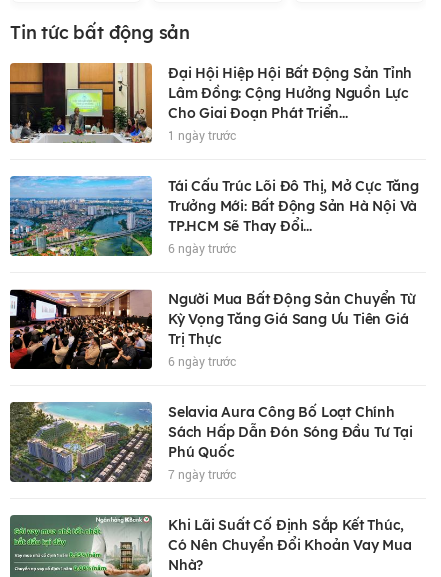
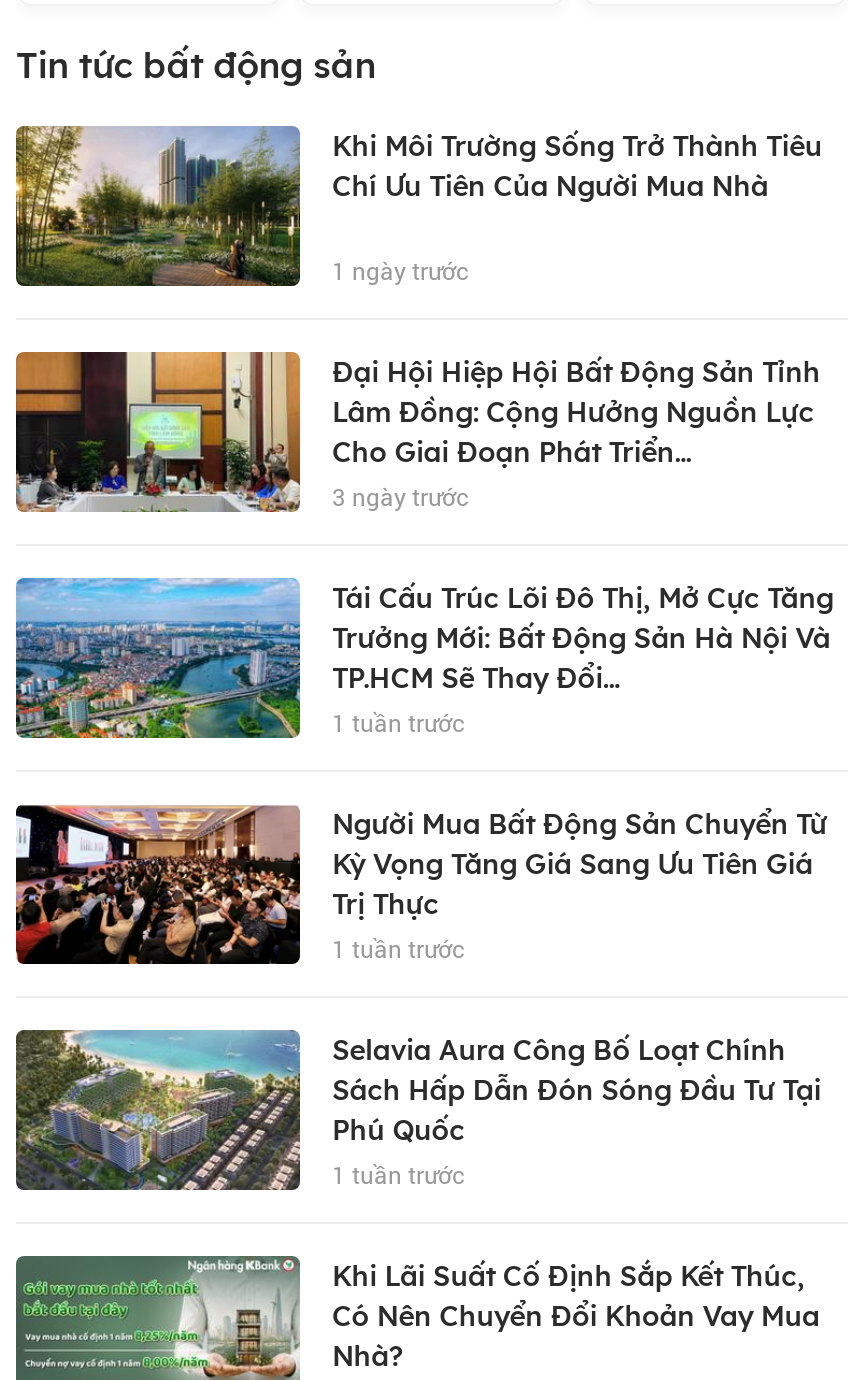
none -> [14,126,822,288] [image] | Khi Môi Trường Sống Trở Thành Tiêu | Chí Ưu Tiên Của Người Mua Nhà | 1 ngày trước
[168,127,236,143] 1 ngày trước -> [332,480,468,512] 3 ngày trước
[168,240,236,256] 6 ngày trước -> [332,706,464,738] 1 tuần trước
[168,353,236,369] 6 ngày trước -> [332,932,464,964] 1 tuần trước
[168,466,236,482] 7 ngày trước -> [332,1158,464,1190] 1 tuần trước

